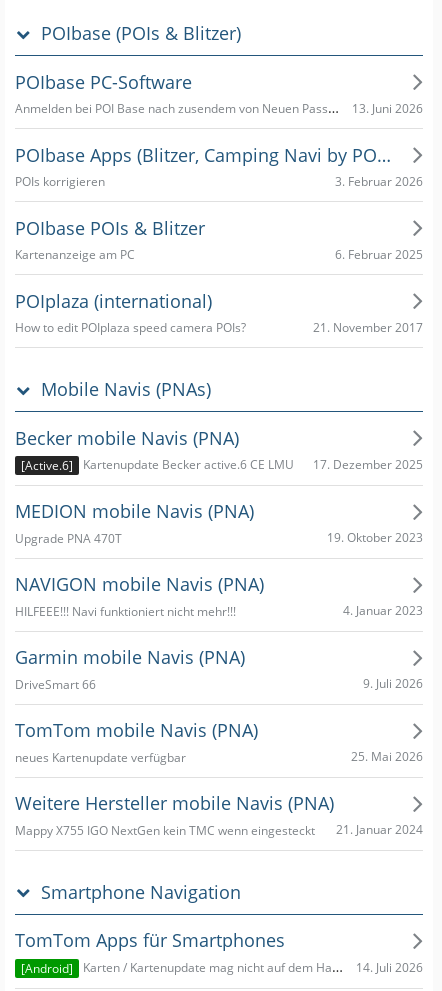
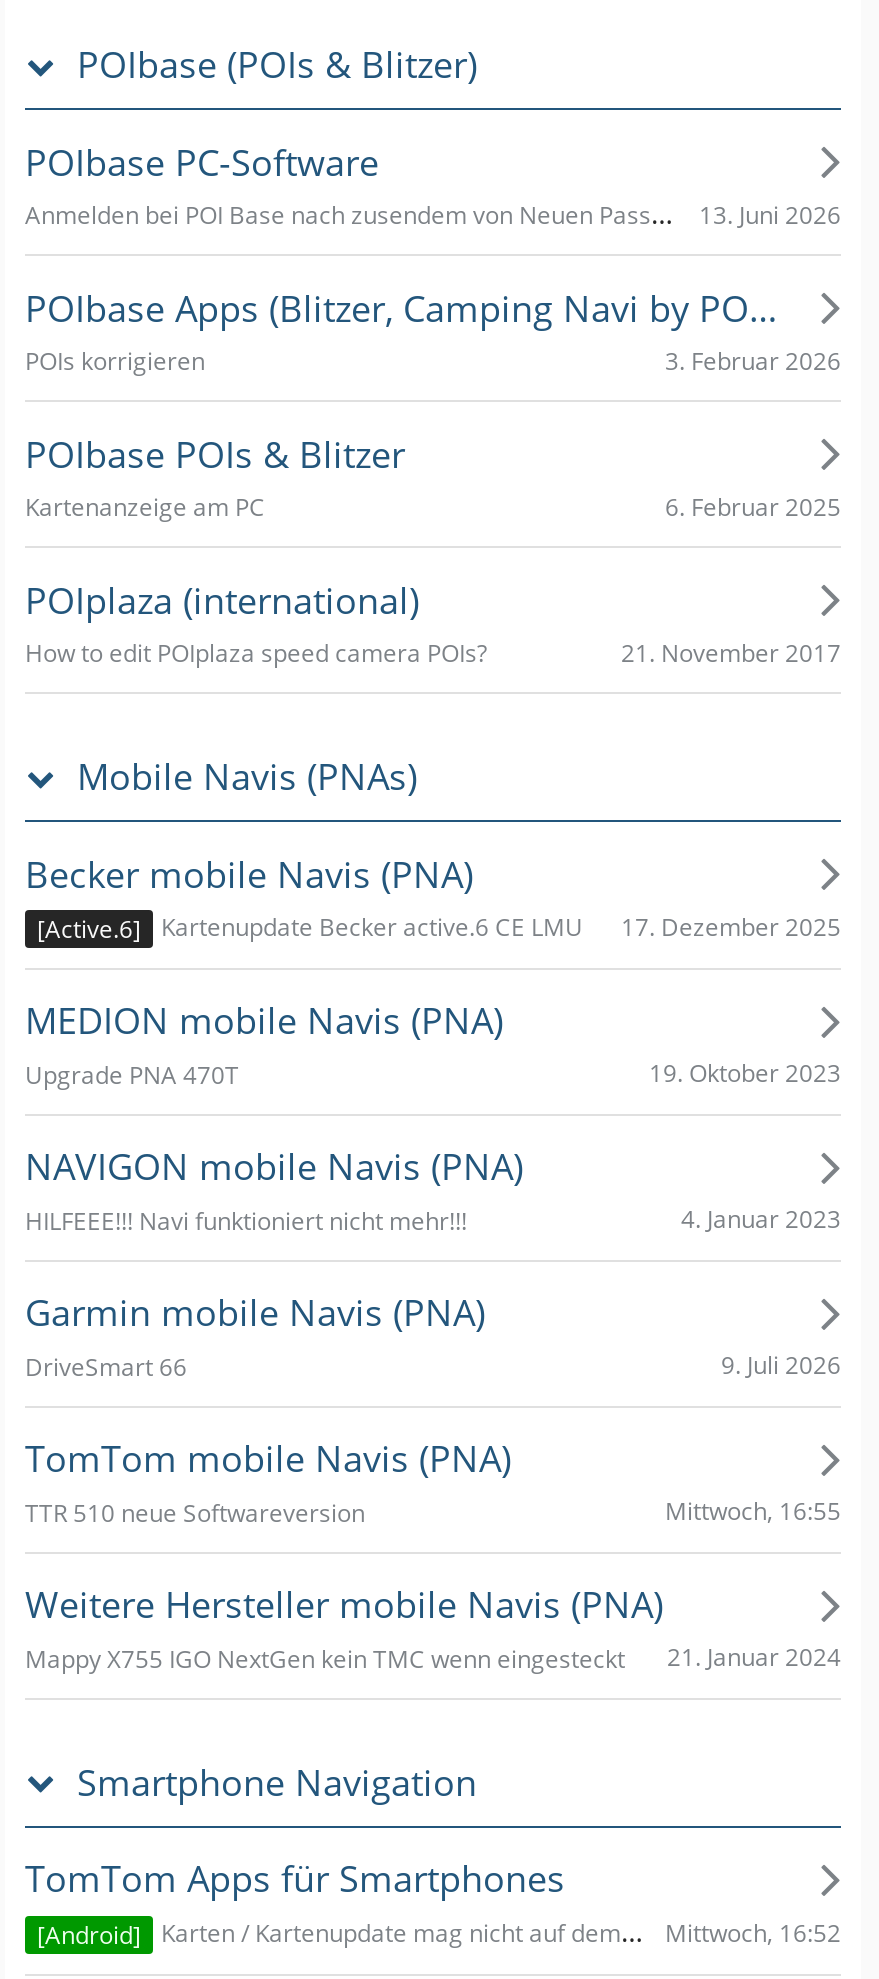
[15,748,423,766] neues Kartenupdate verfügbar | 25. Mai 2026 -> [25,1494,841,1530] TTR 510 neue Softwareversion | Mittwoch, 16:55
[356,959,423,976] 14. Juli 2026 -> [665,1915,841,1949] Mittwoch, 16:52

